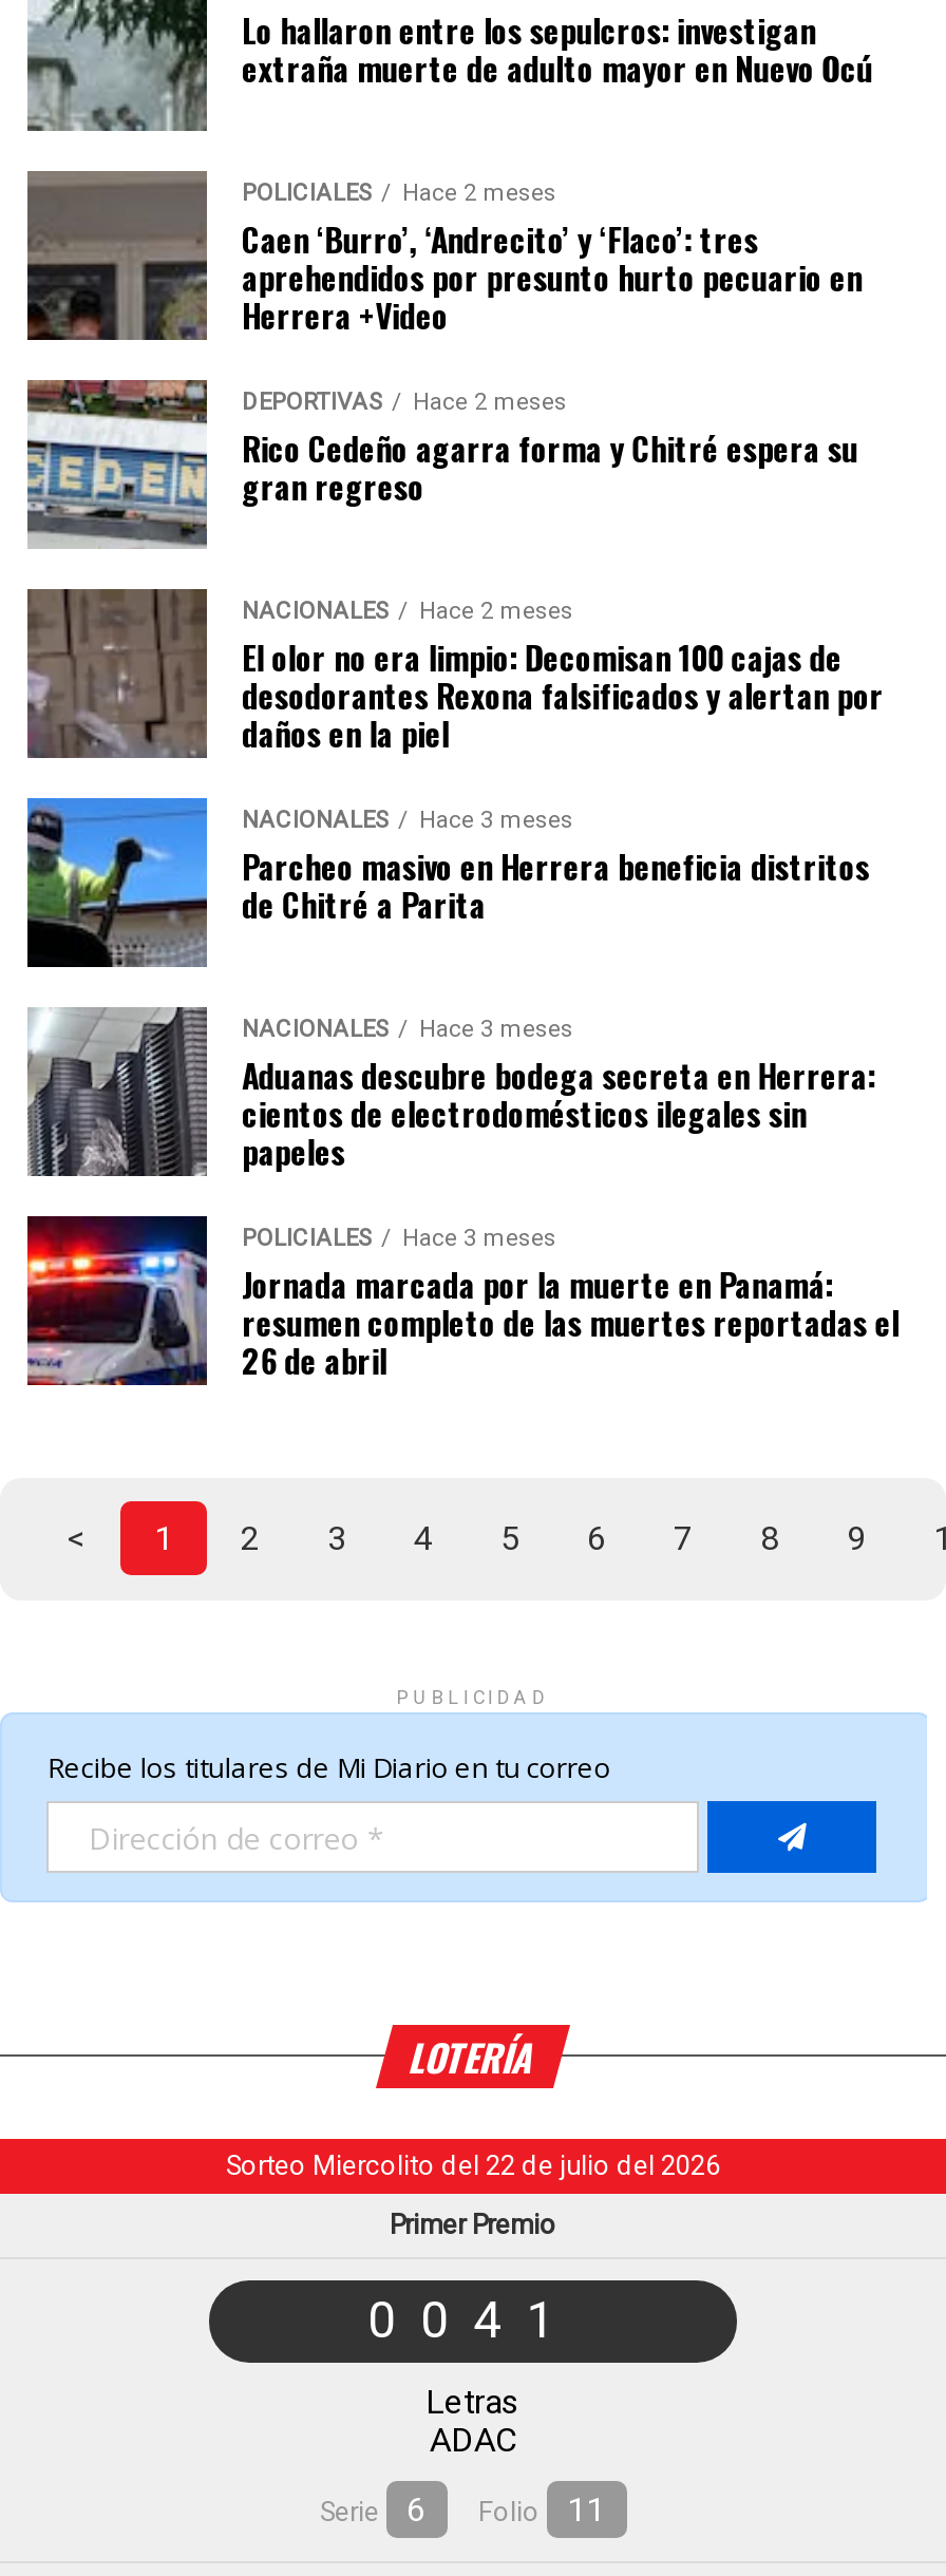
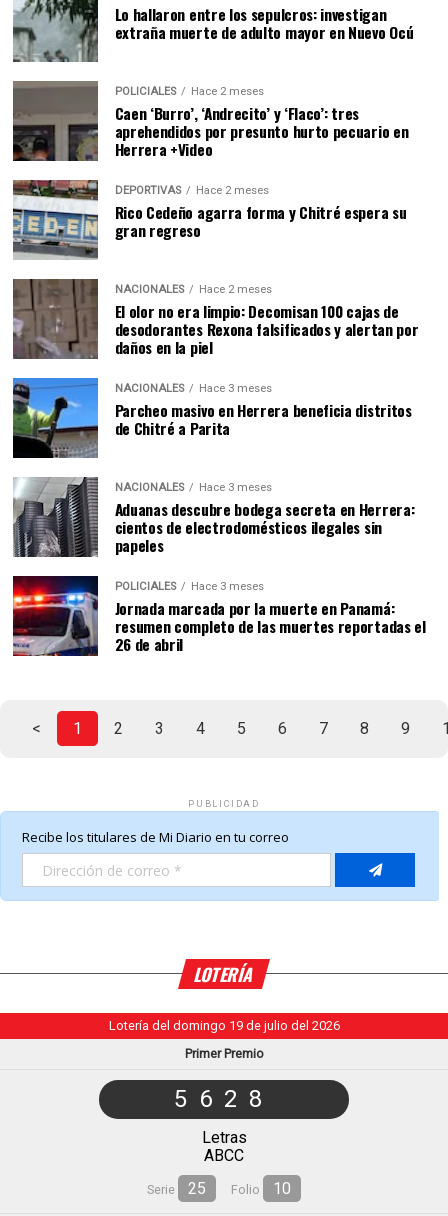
[226,2149,720,2181] Sorteo Miercolito del 22 de julio del 2026 -> [108,1018,339,1033] Lotería del domingo 19 de julio del 2026
[367,2291,579,2350] 0041 -> [174,1085,274,1113] 5628
[430,2420,516,2460] ADAC -> [204,1146,244,1165] ABCC
[406,2489,425,2530] 6 -> [188,1179,206,1198] 25
[567,2489,605,2530] 11 -> [273,1179,291,1198] 10

